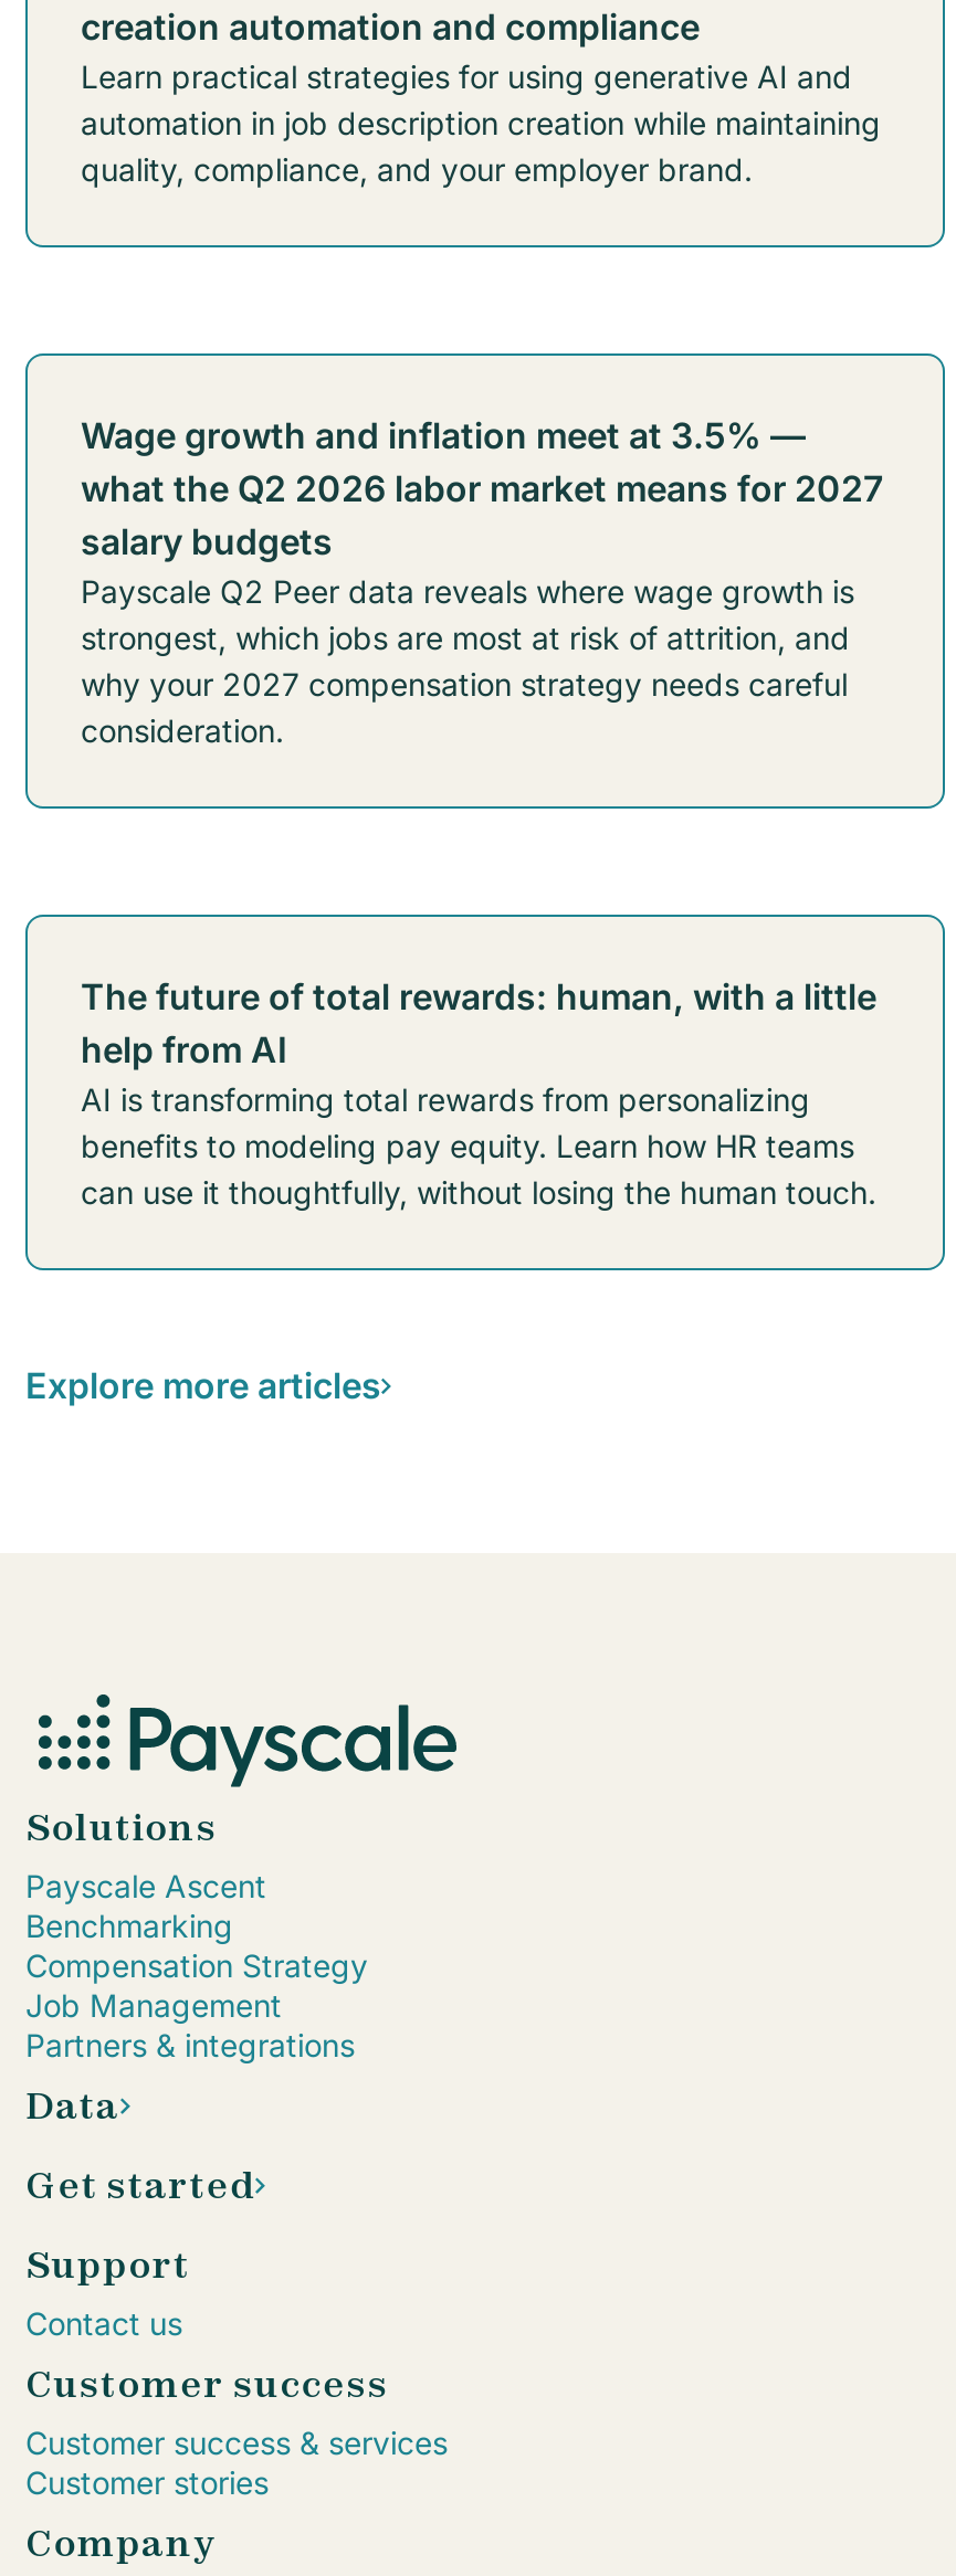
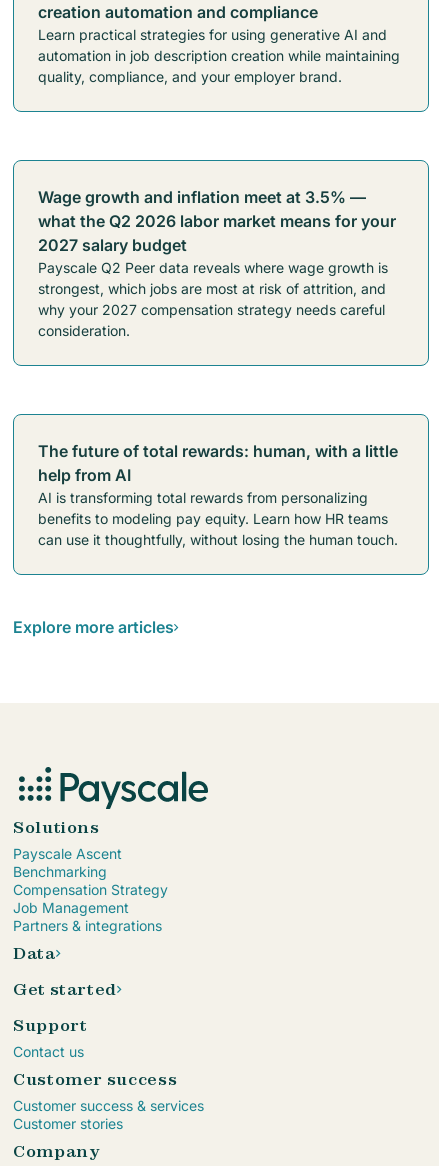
[81,467,883,564] what the Q2 2026 labor market means for 2027 | salary budgets -> [38,211,396,255] what the Q2 2026 labor market means for your | 2027 salary budget

